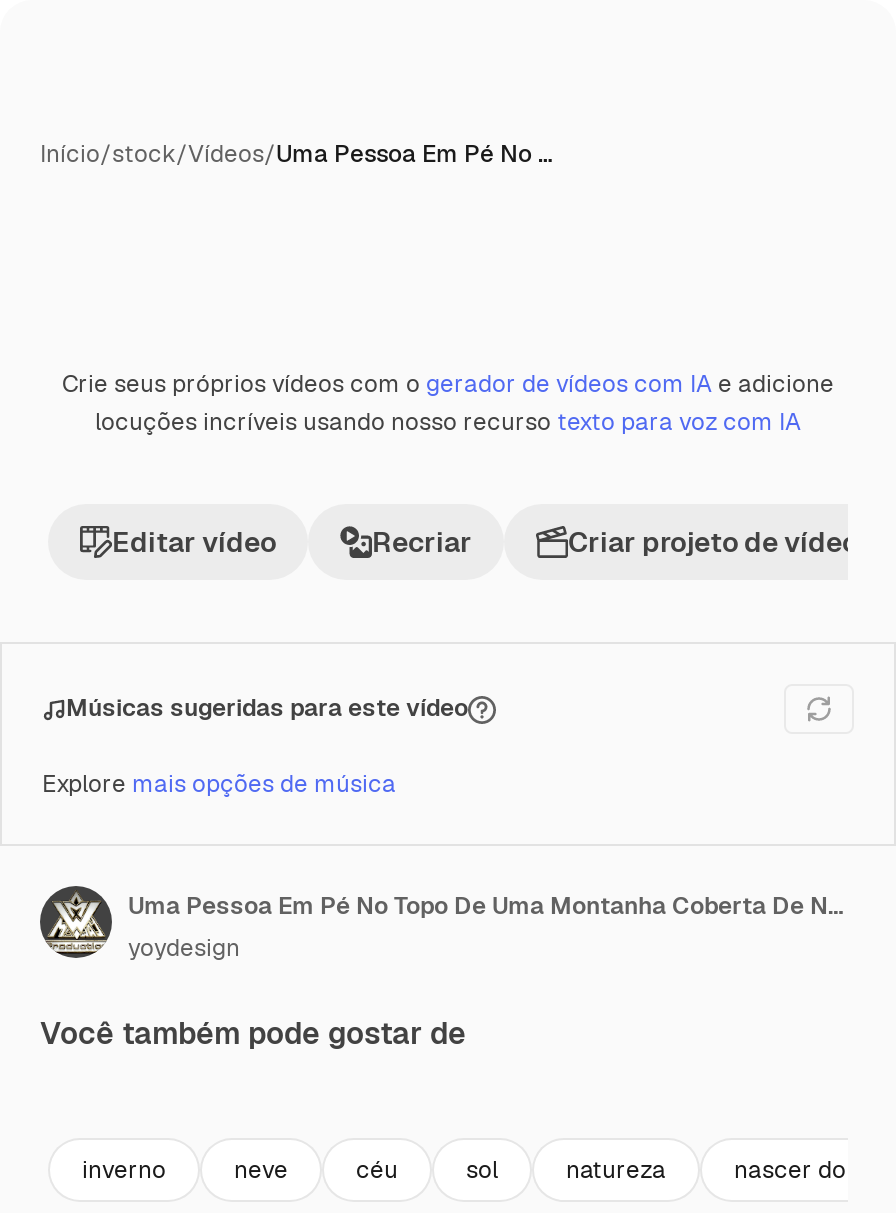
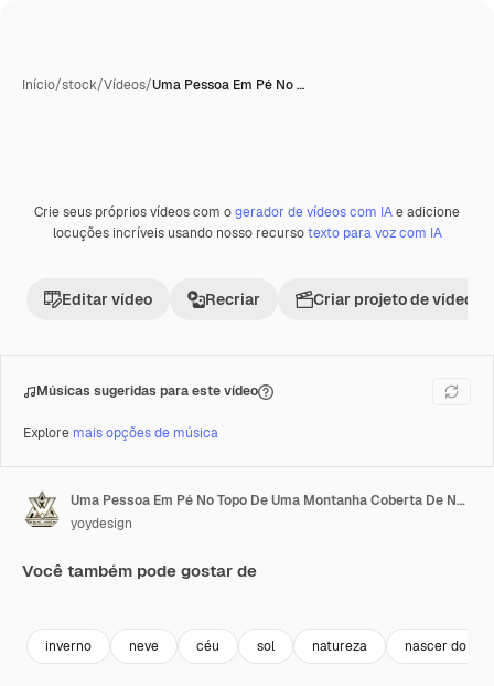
[38,884,114,960] [image] -> [22,489,62,529] [image]

